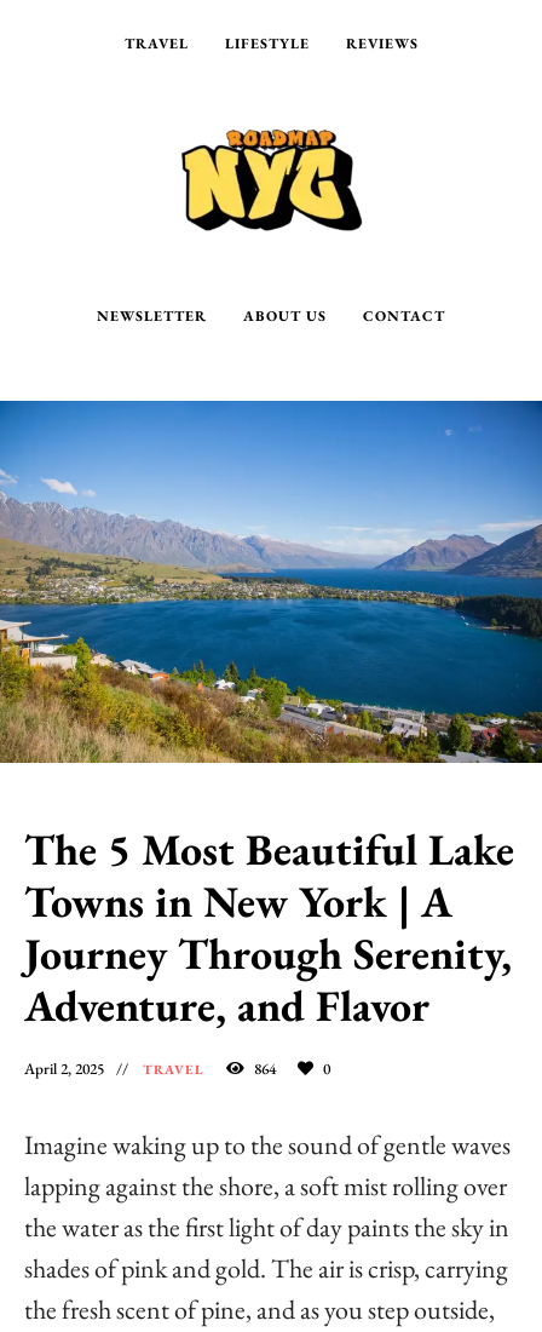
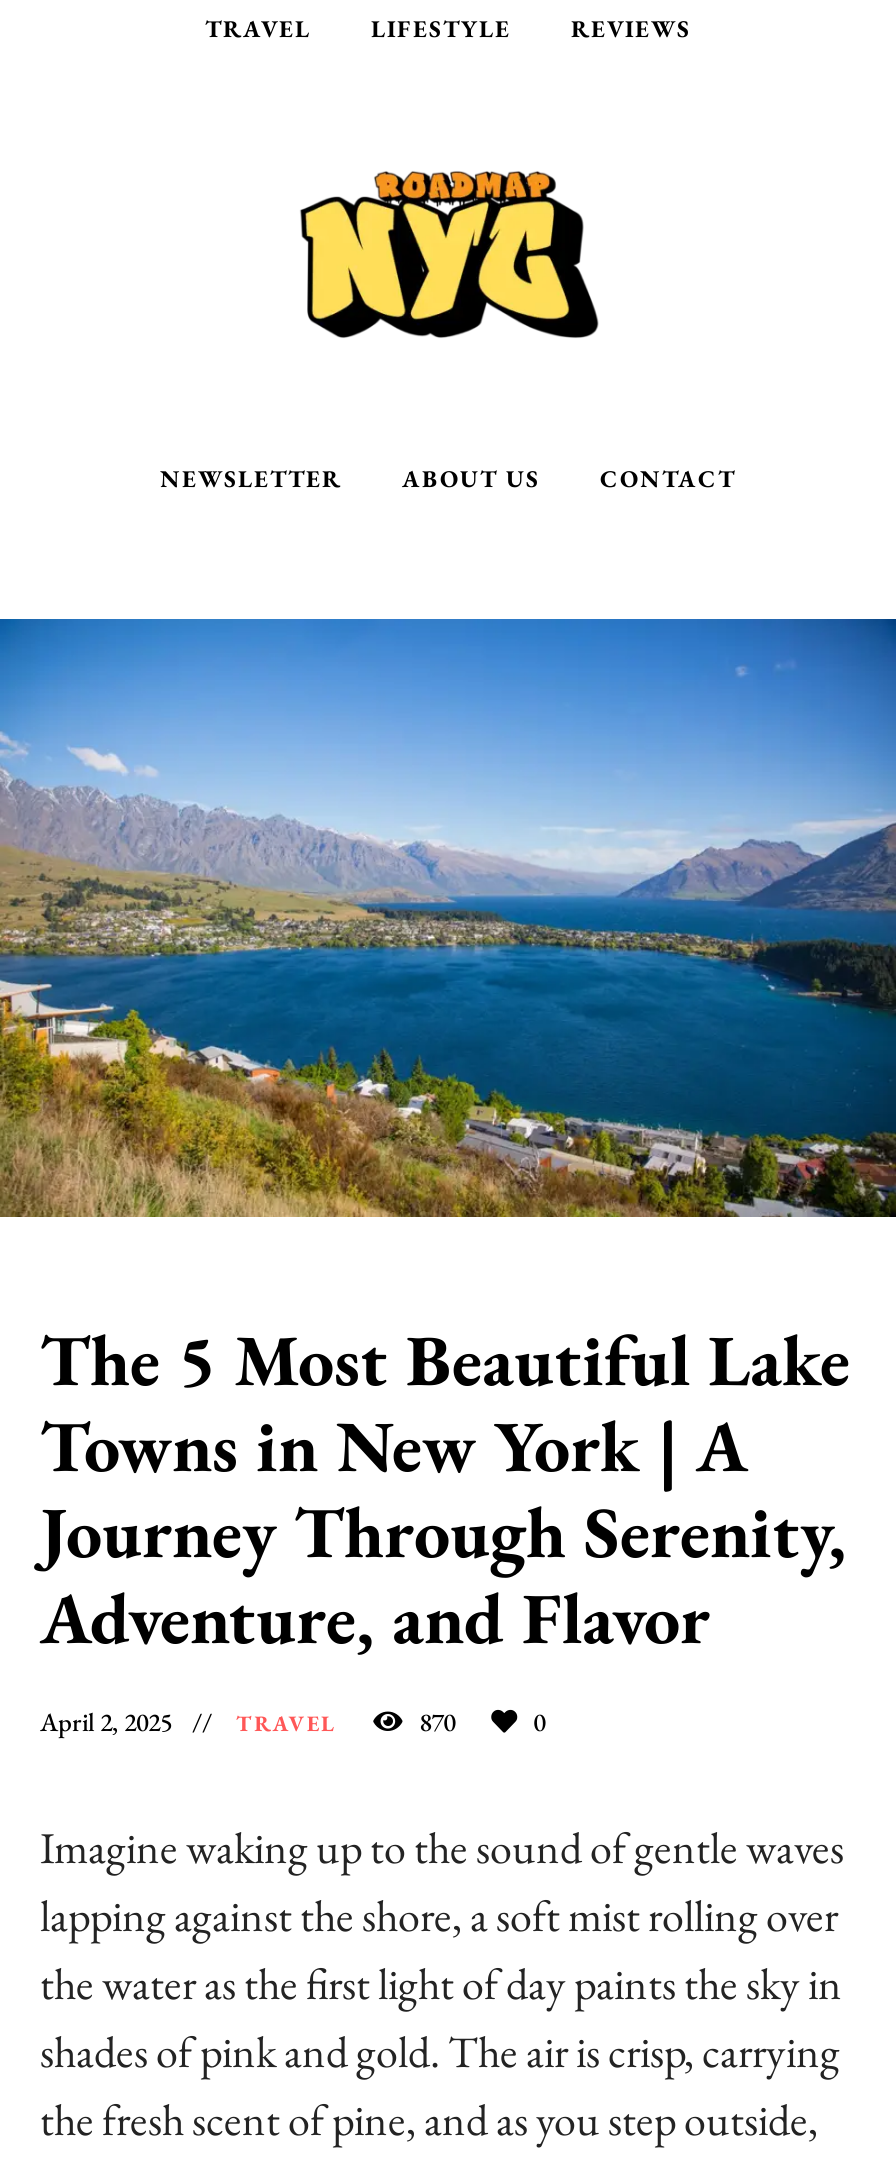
[254,1058,275,1079] 864 -> [419,1704,455,1738] 870

